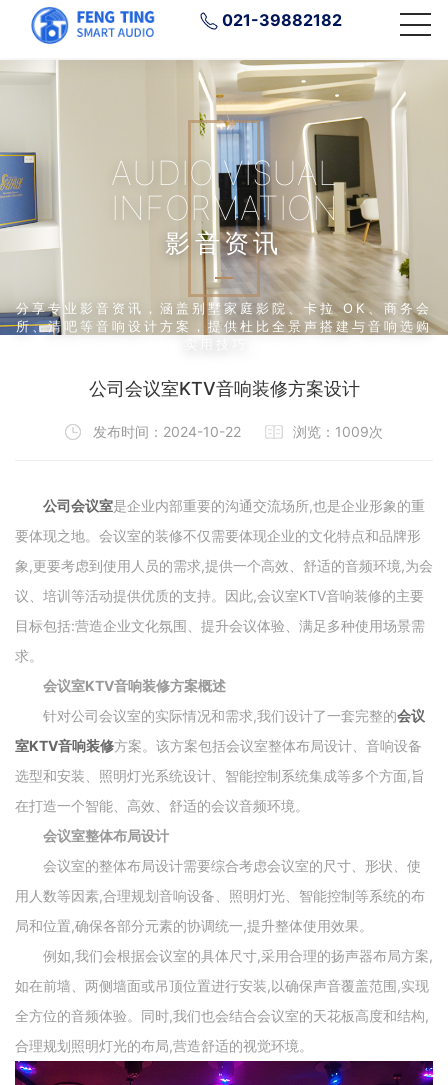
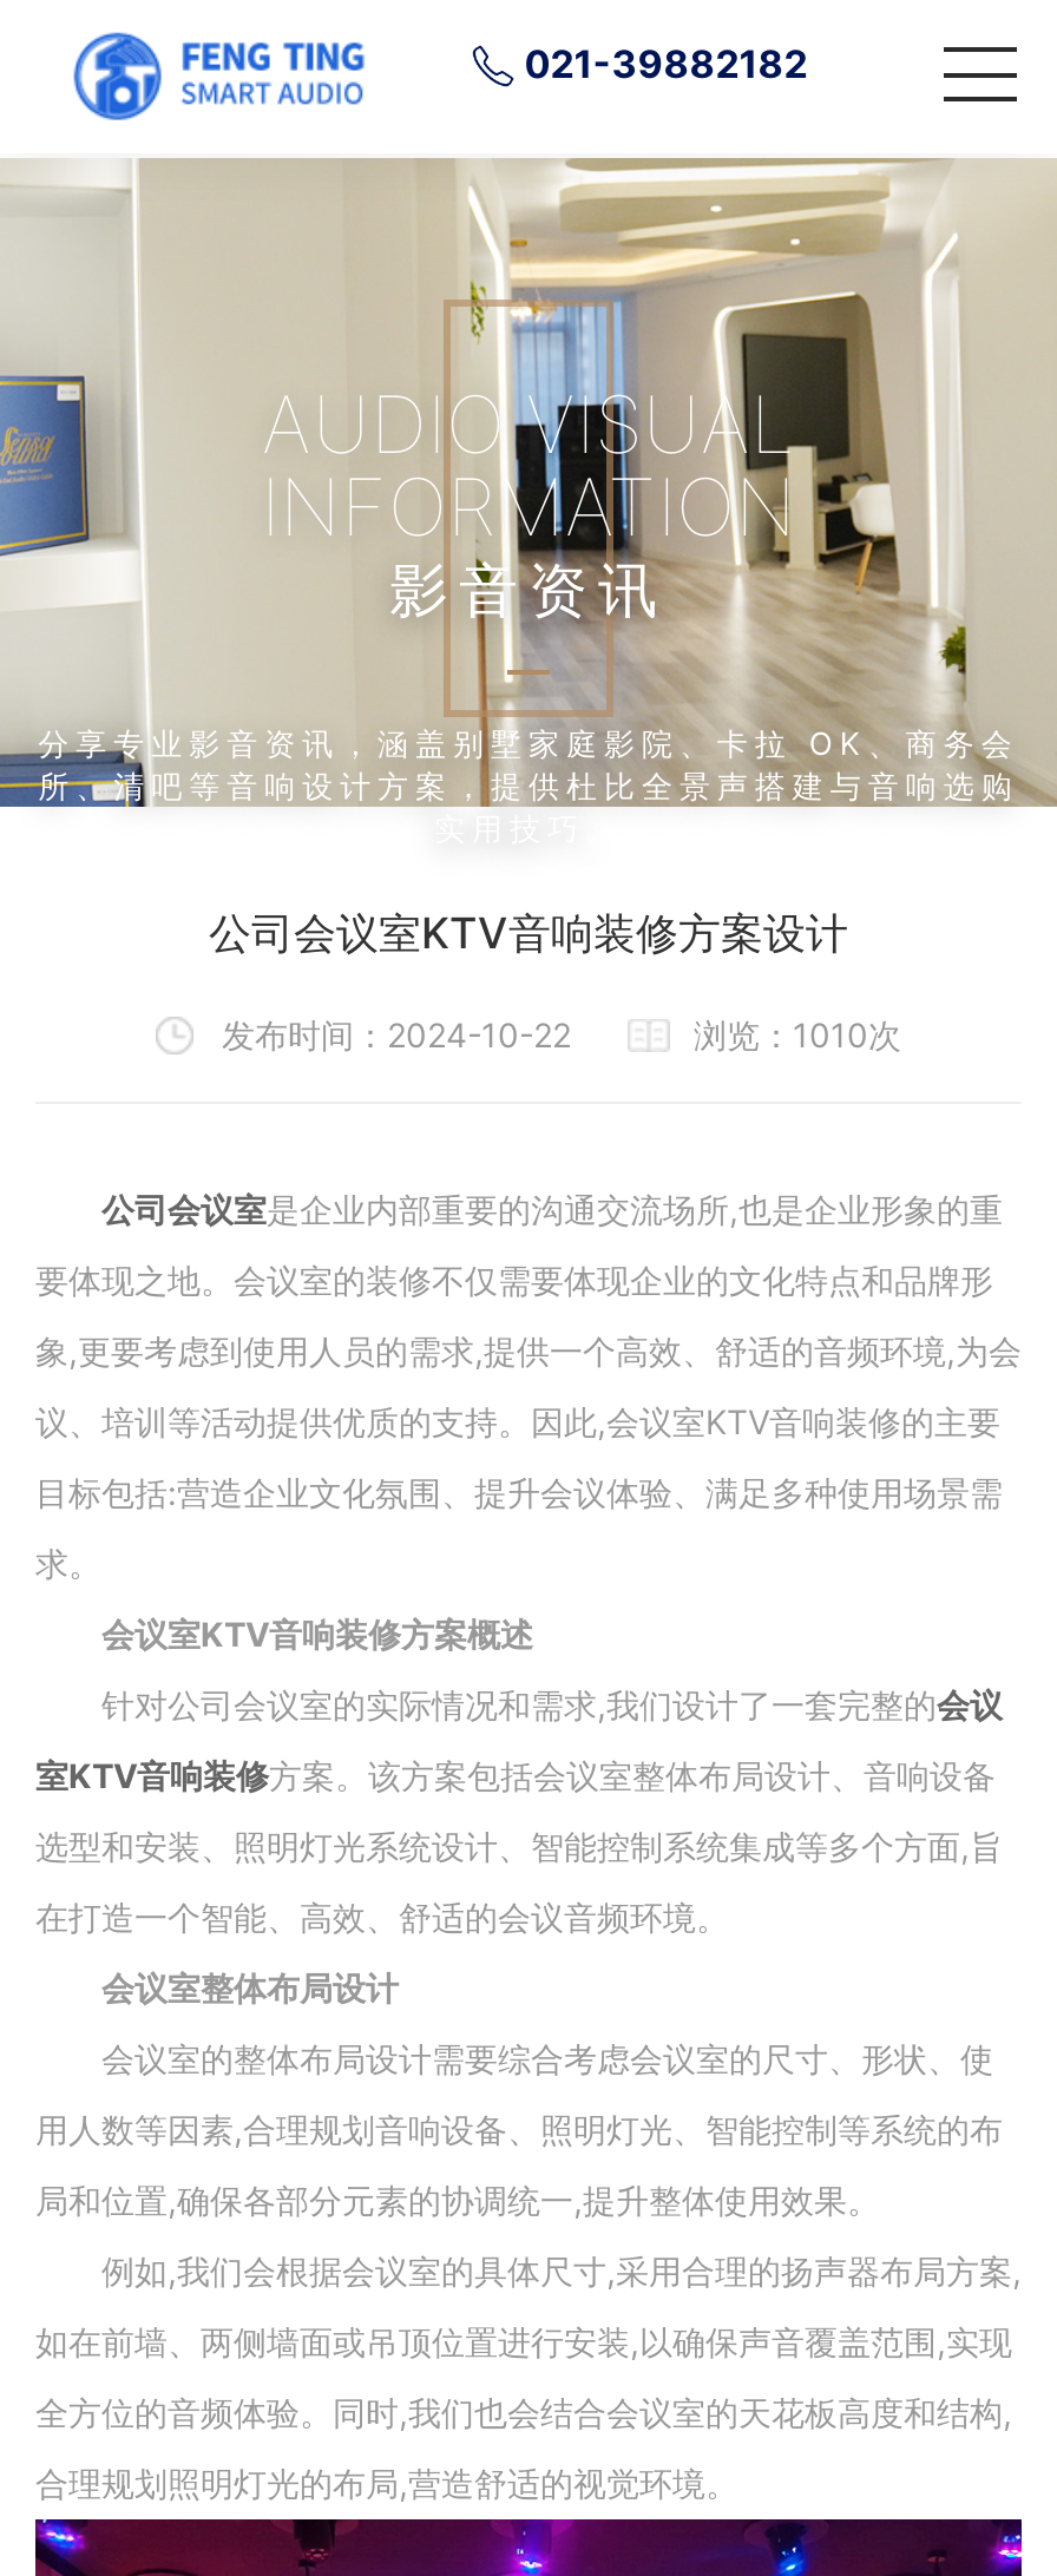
[293,423,383,440] 浏览：1009次 -> [694,1015,901,1055] 浏览：1010次

